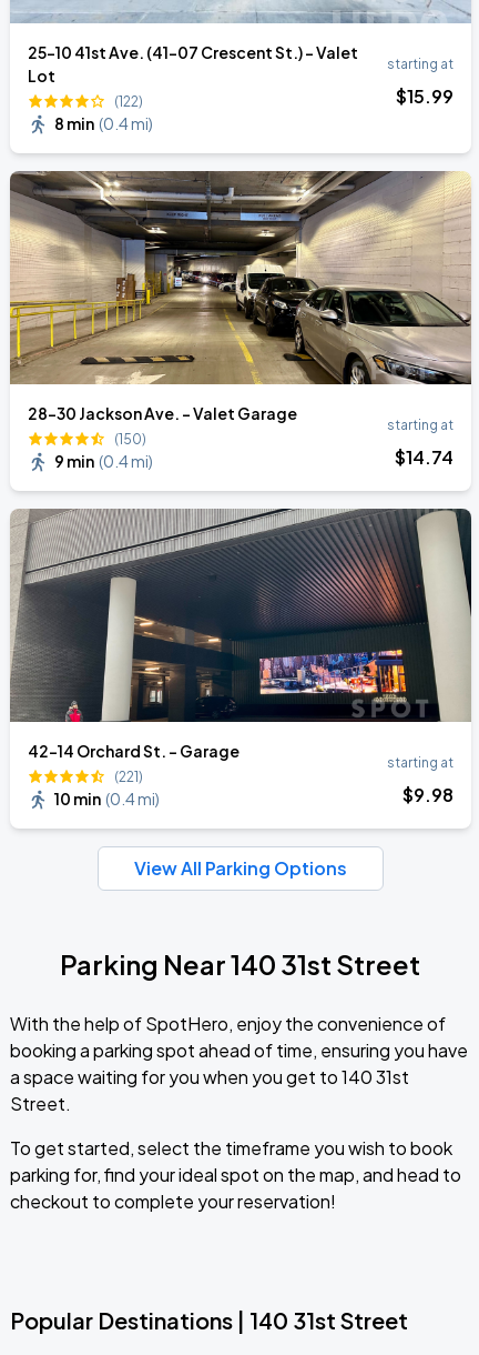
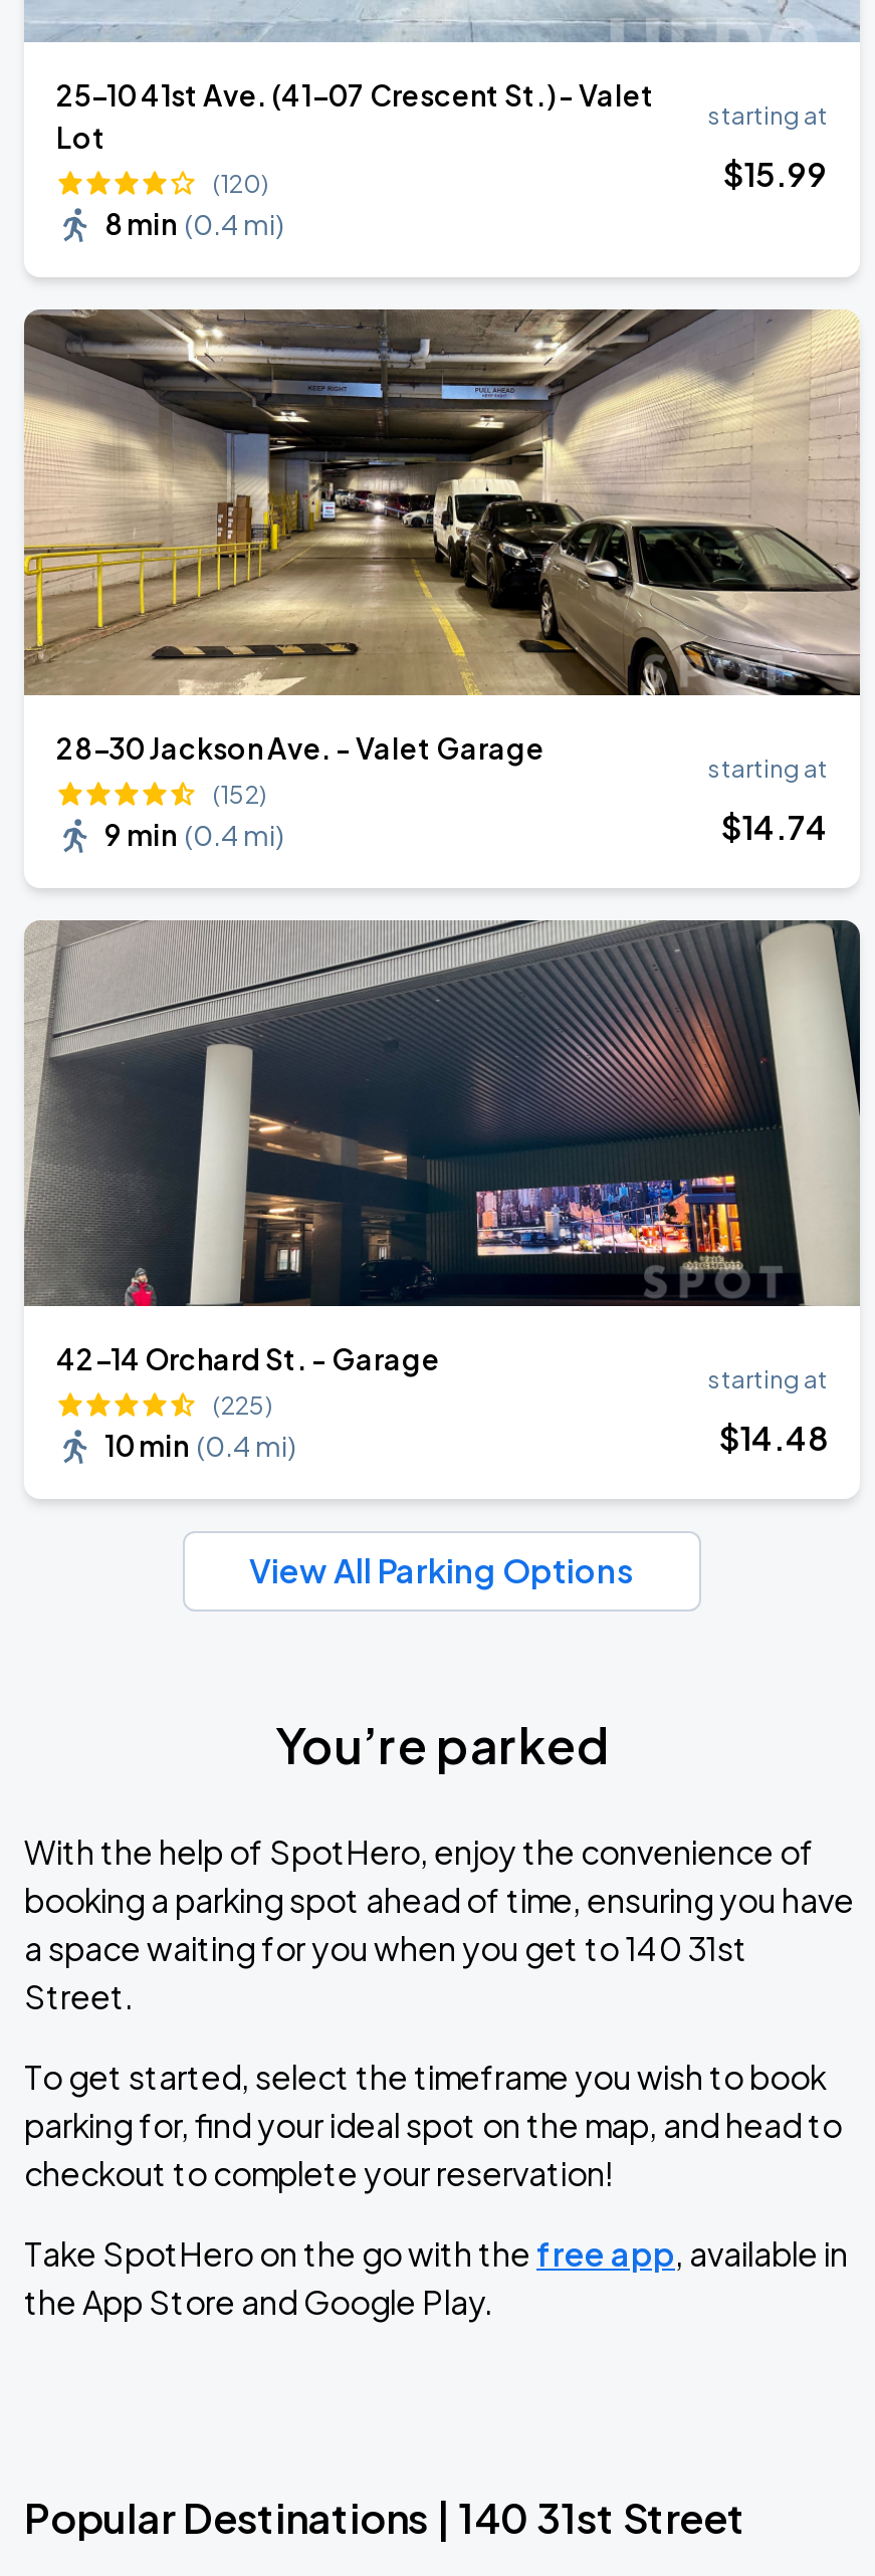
[114,93,143,110] (122) -> [213,169,269,199] (120)
[114,431,146,448] (150) -> [213,780,267,810] (152)
[114,769,143,785] (221) -> [213,1390,273,1421] (225)
[402,783,453,806] $9.98 -> [719,1417,828,1459] $14.48
[60,947,421,981] Parking Near 140 31st Street -> [275,1714,609,1774] You’re parked
none -> [24,2232,848,2323] Take SpotHero on the go with the free app, available in | the App Store and Google Play.

